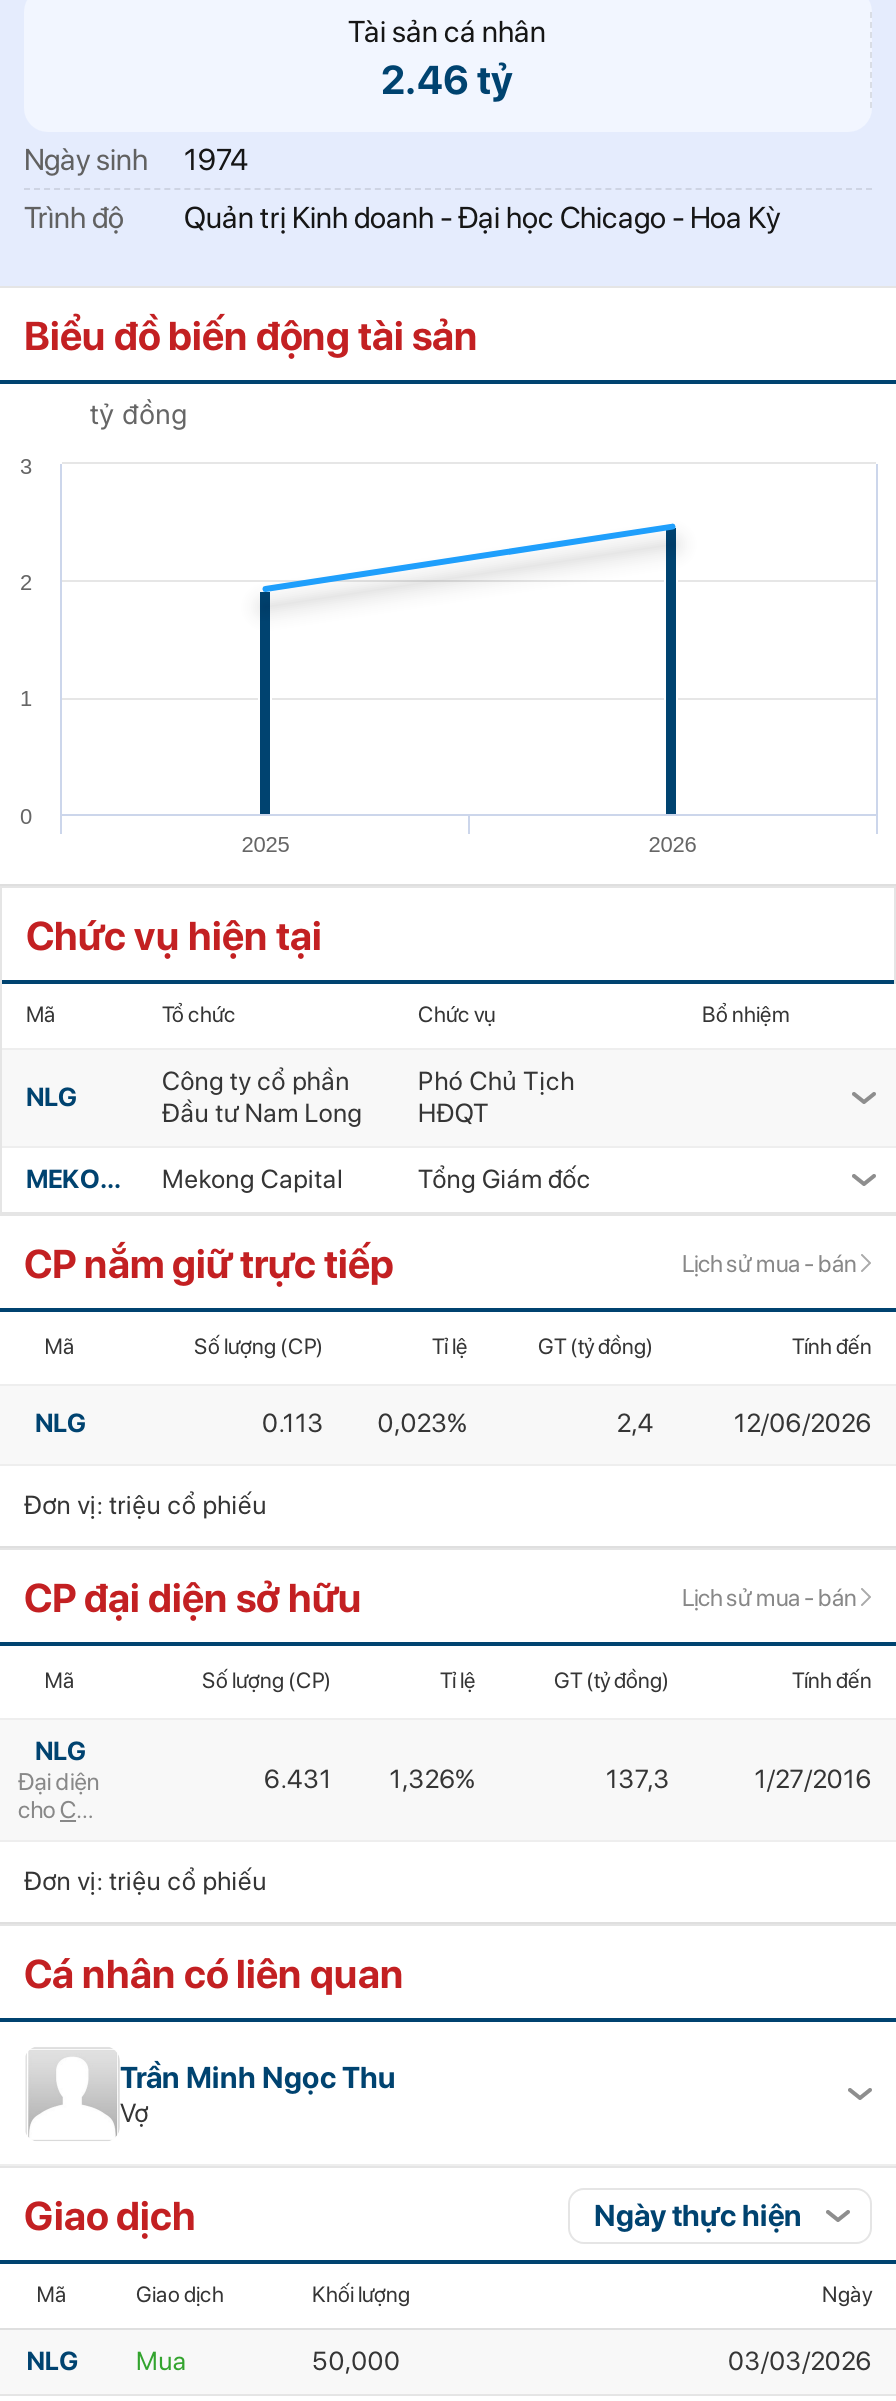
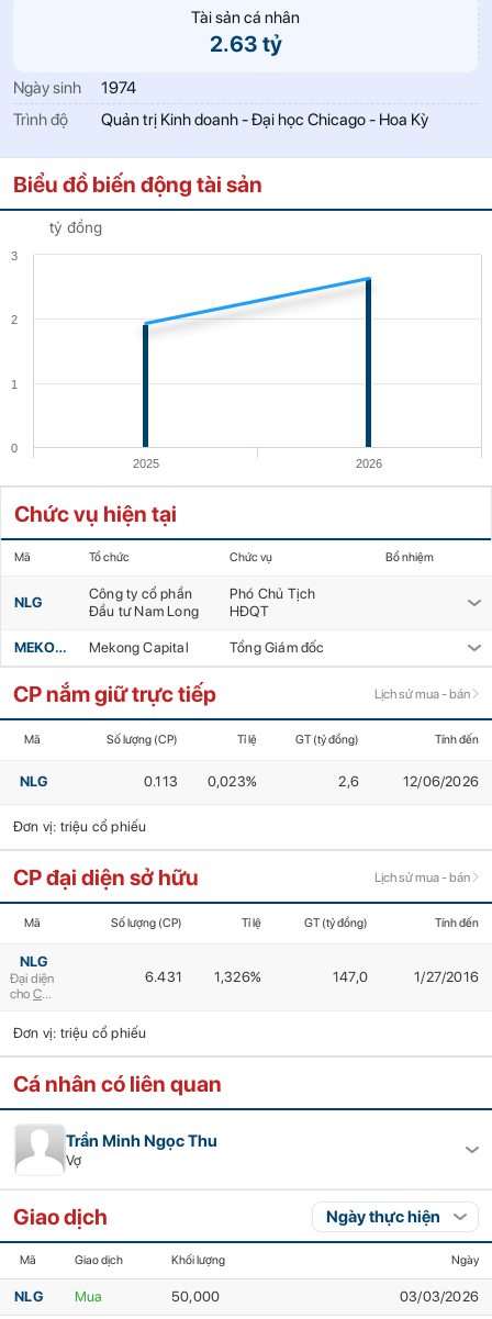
[381,56,513,104] 2.46 tỷ -> [209,31,282,57] 2.63 tỷ
[322,504,678,582] [image] -> [176,276,373,318] [image]
[617,1408,654,1438] 2,4 -> [339,773,359,790] 2,6
[606,1764,670,1794] 137,3 -> [333,969,368,985] 147,0

